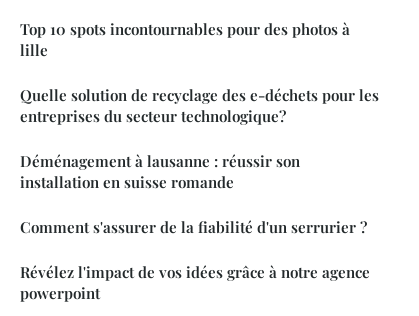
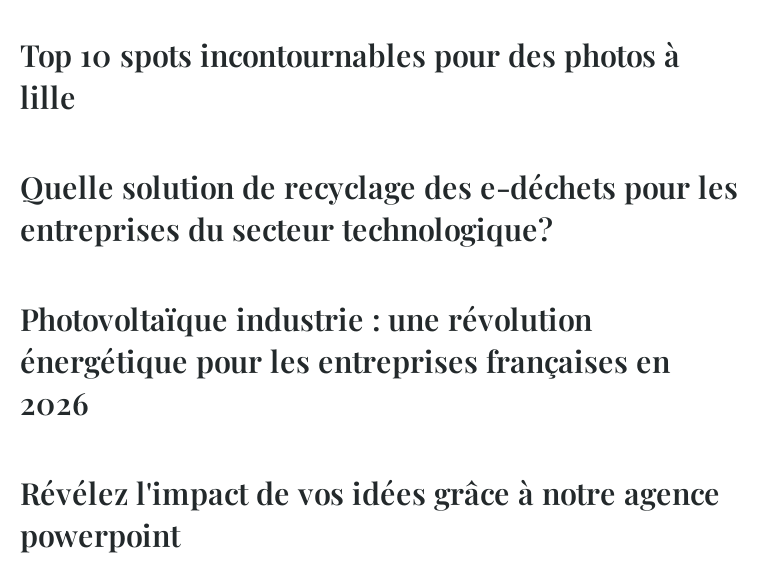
[20,151,367,237] Déménagement à lausanne : réussir son | installation en suisse romande | Comment s'assurer de la fiabilité d'un serrurier ? -> [20,300,670,424] Photovoltaïque industrie : une révolution | énergétique pour les entreprises françaises en | 2026

